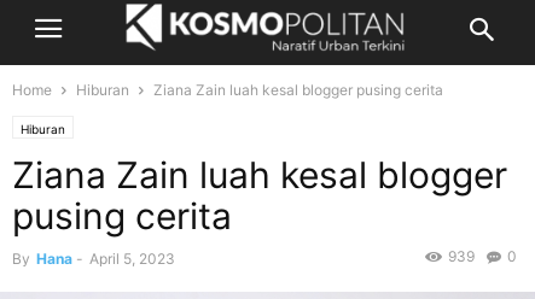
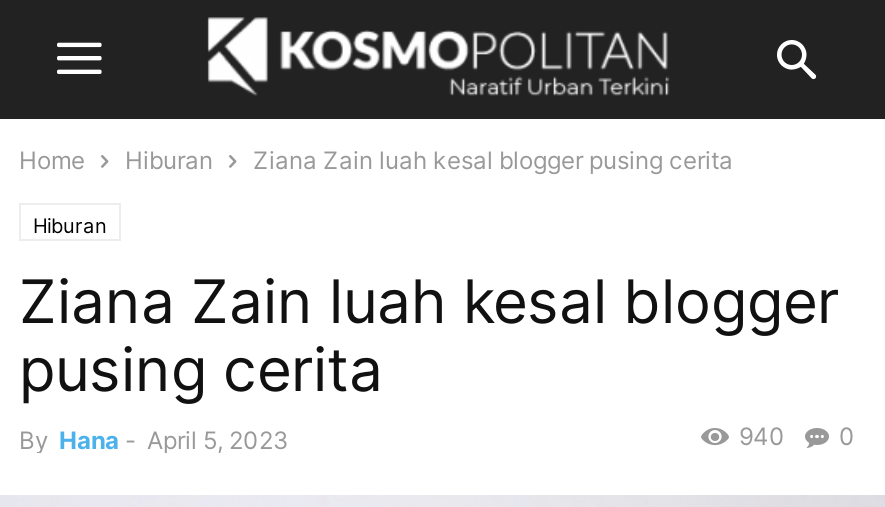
[448,247,517,265] 939 0 -> [739,421,855,451] 940 0

